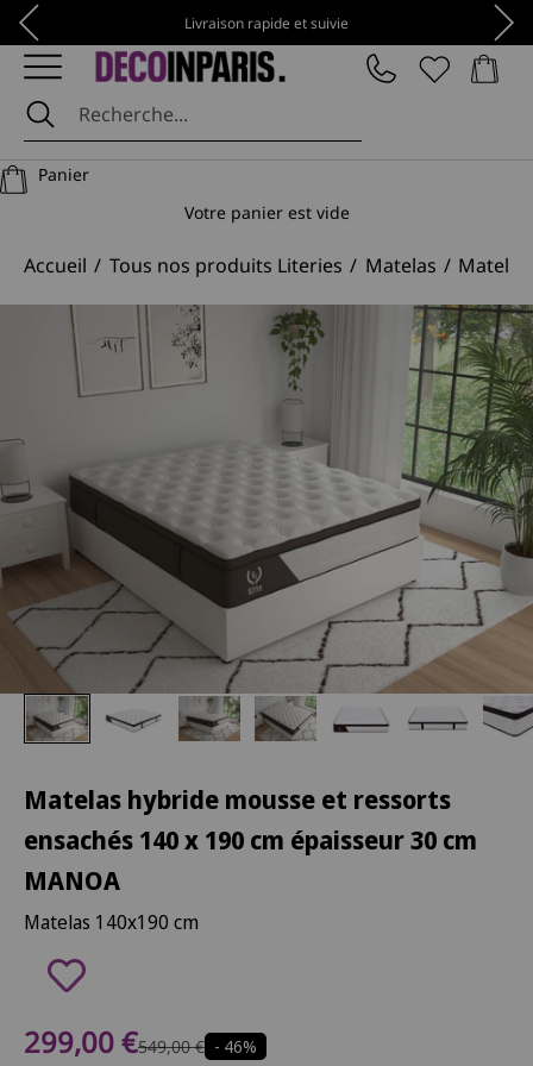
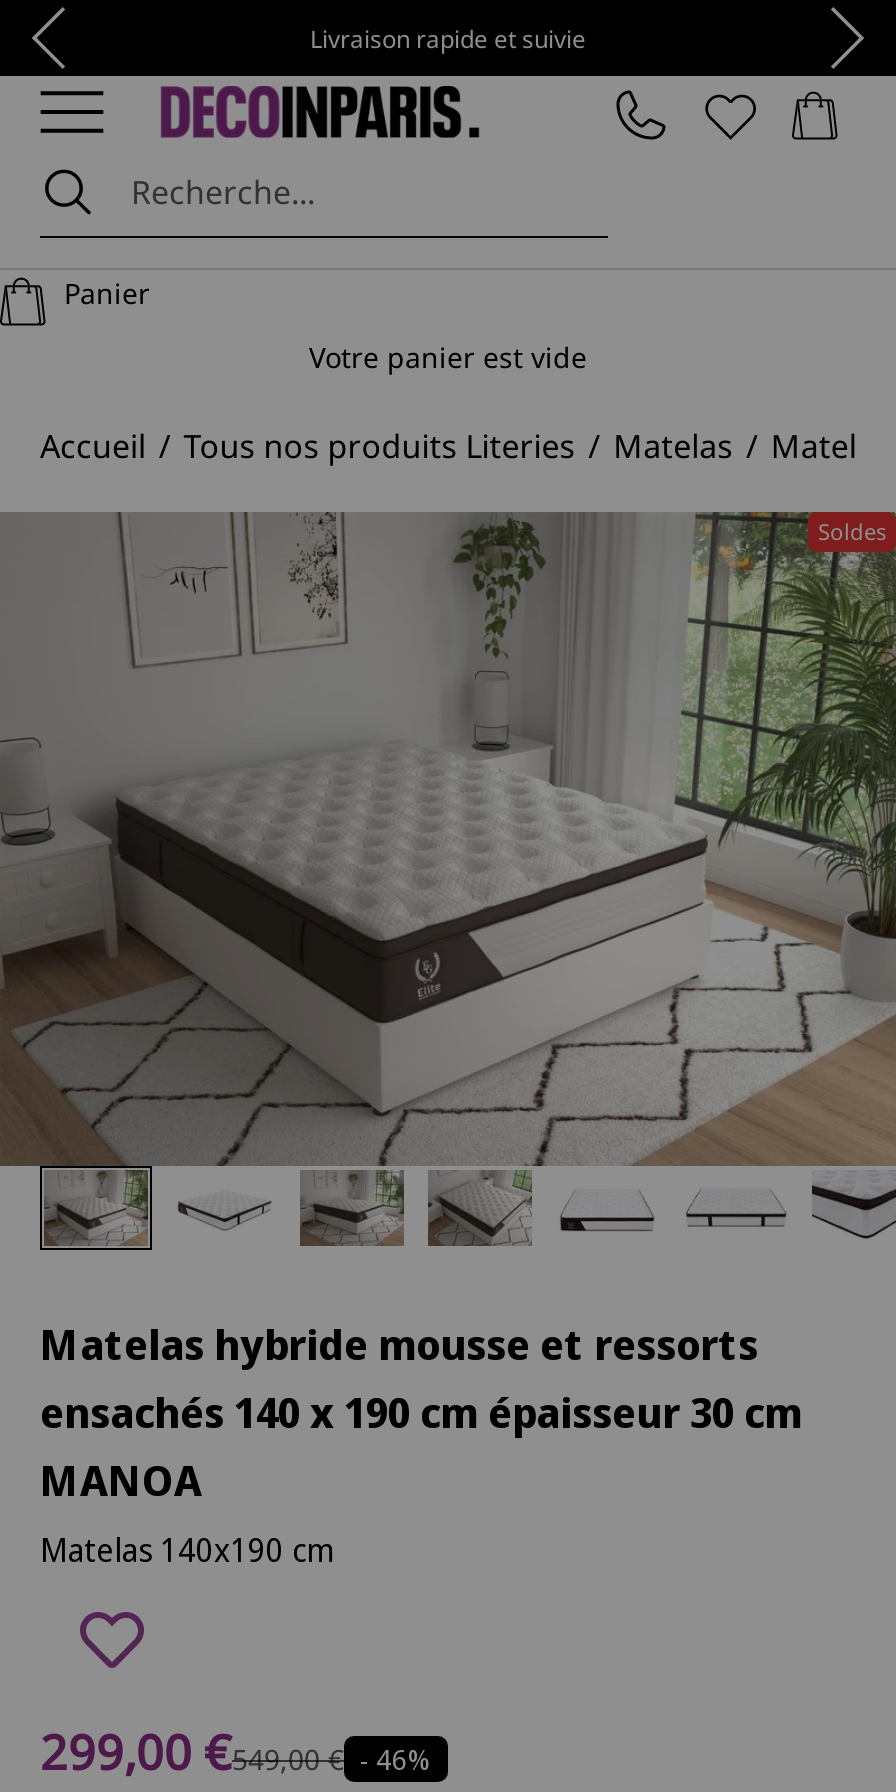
none -> [818,516,886,546] Soldes

